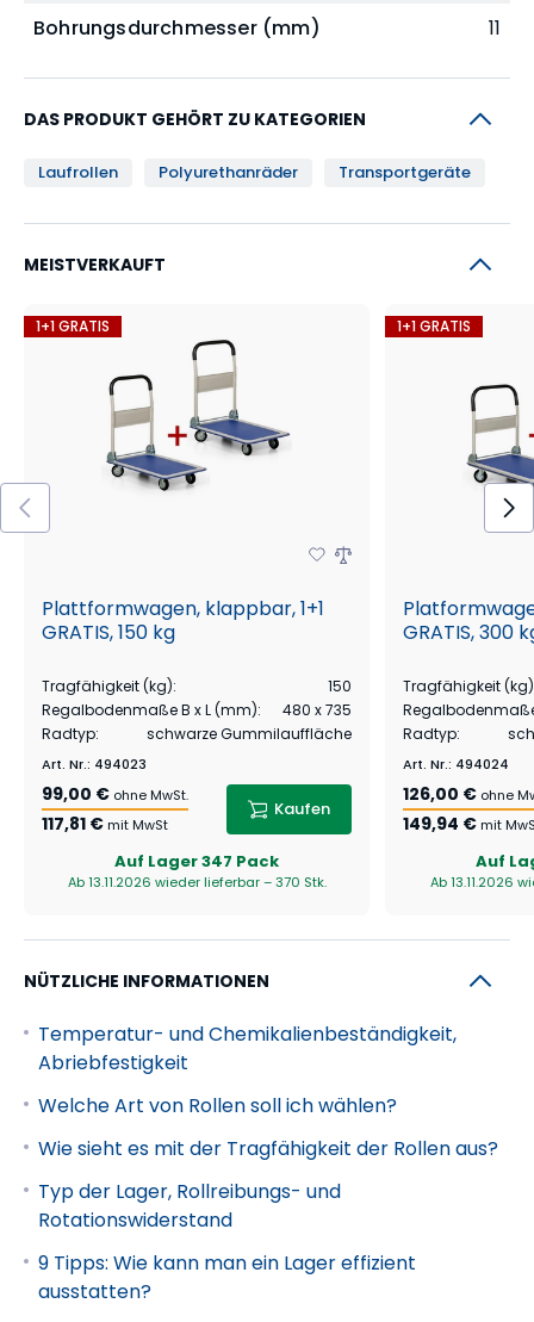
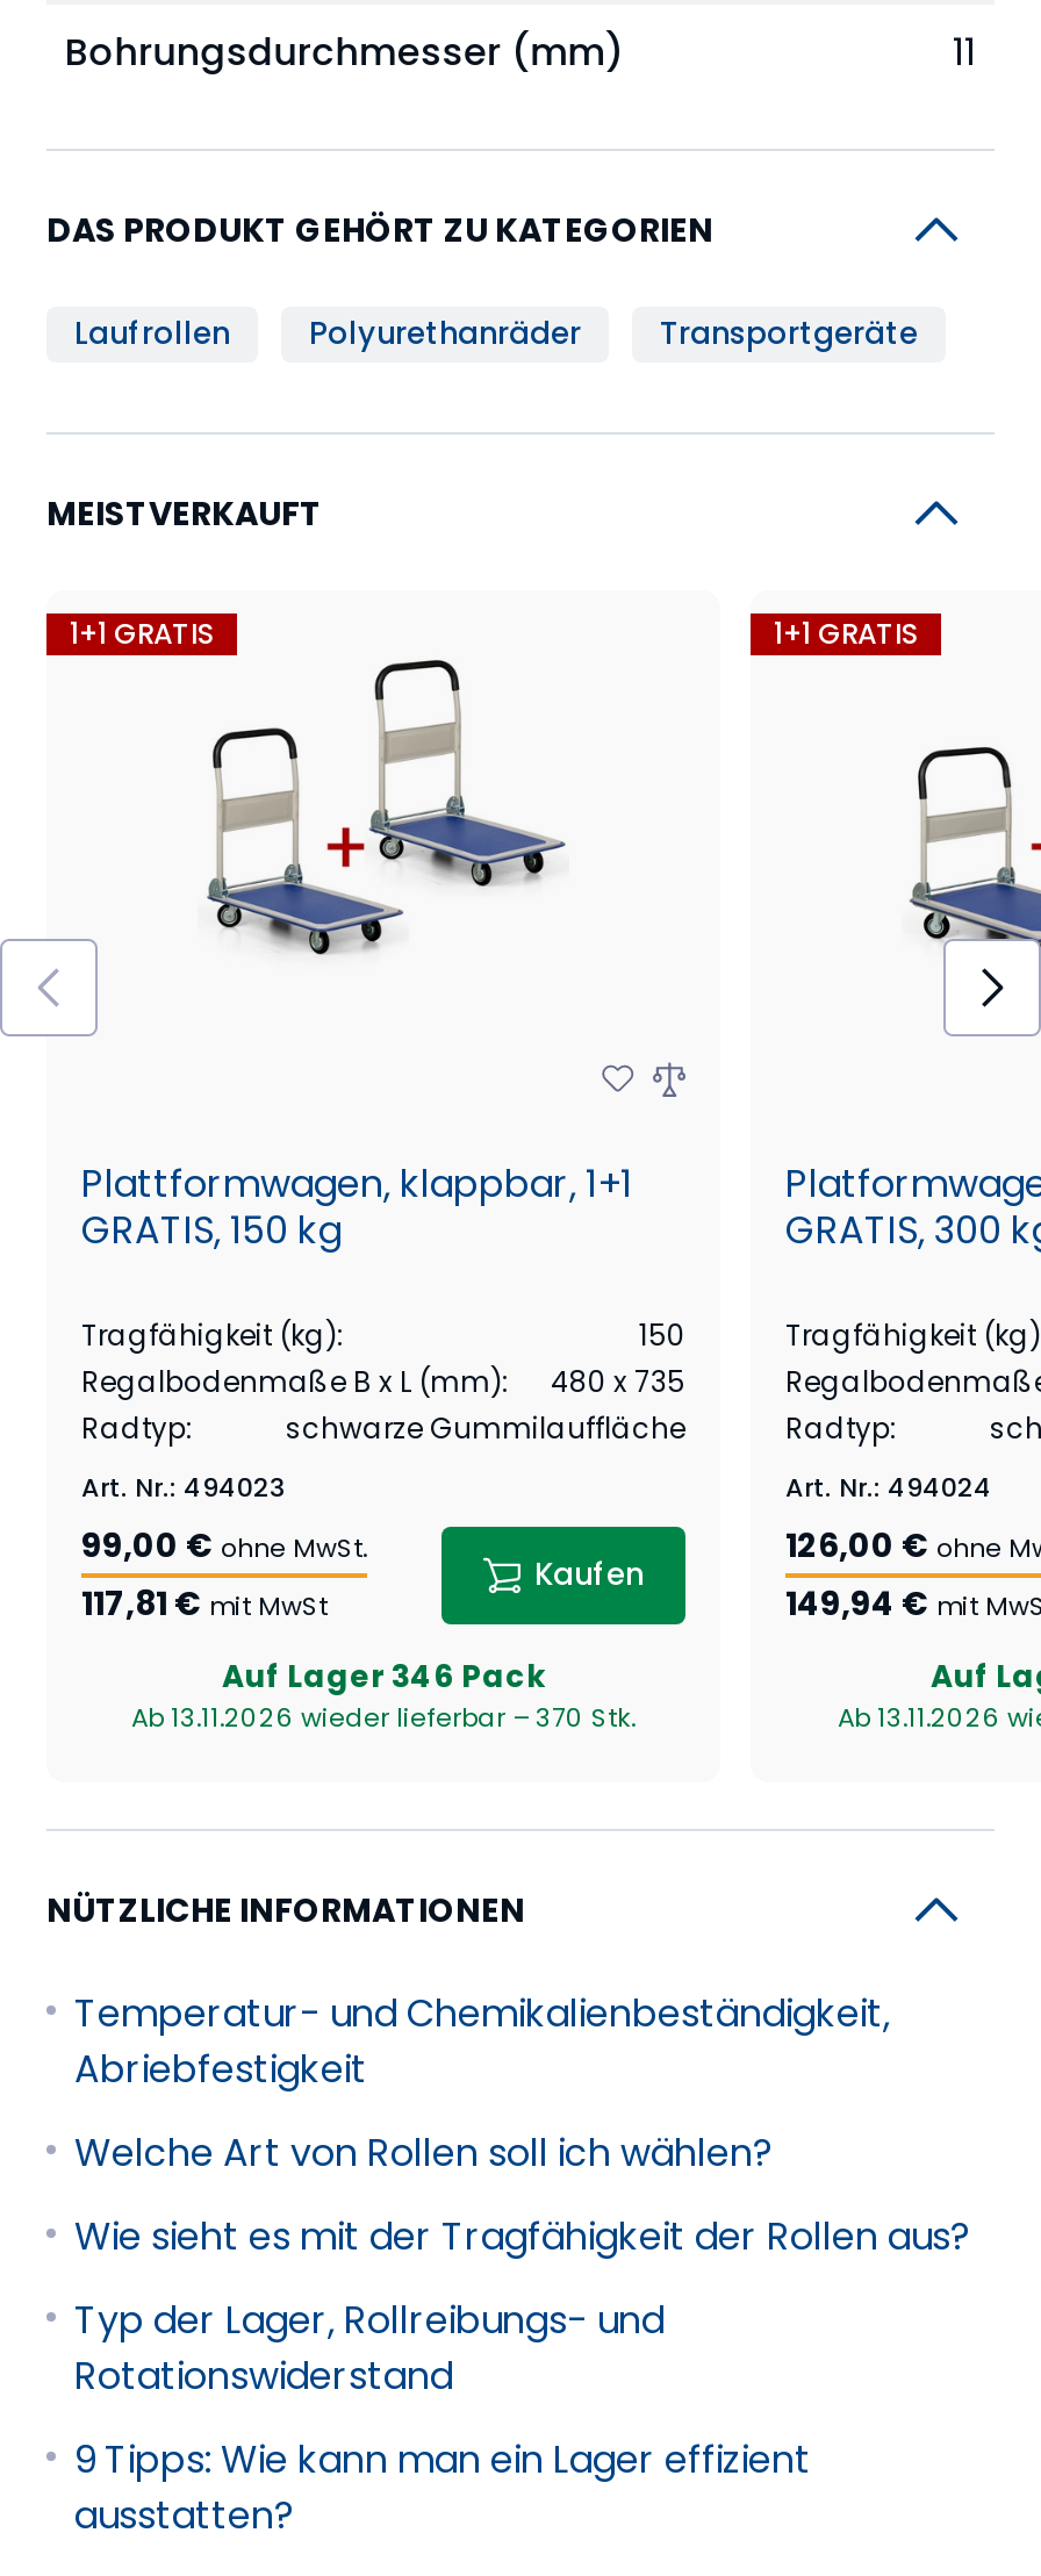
[114,849,279,872] Auf Lager 347 Pack -> [222,1654,545,1698] Auf Lager 346 Pack

